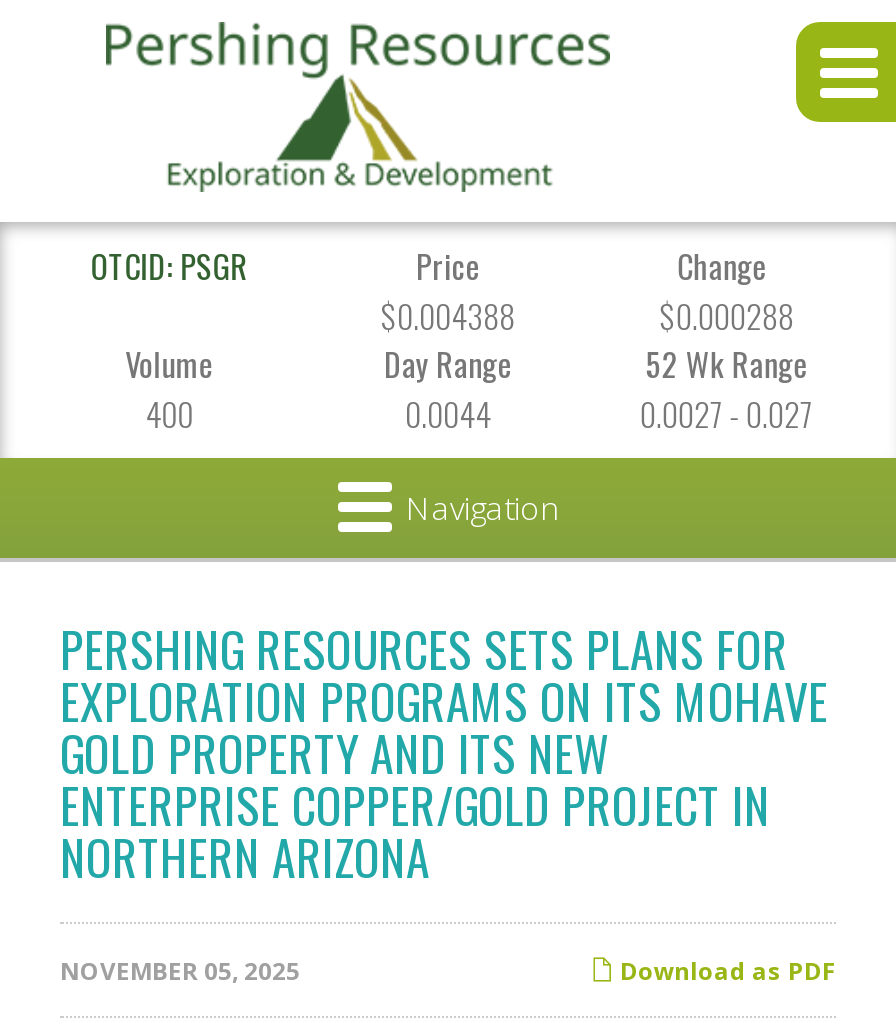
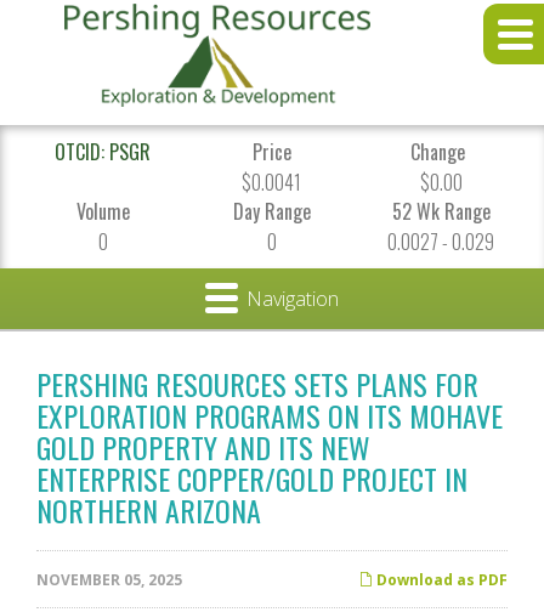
[381,292,515,340] $0.004388 -> [242,168,302,197] $0.0041
[660,292,794,340] $0.000288 -> [420,168,462,197] $0.00
[145,390,193,438] 400 -> [98,227,108,256] 0
[405,390,491,438] 0.0044 -> [267,227,277,256] 0
[640,390,814,438] 0.0027 - 0.027 -> [388,227,495,256] 0.0027 - 0.029

